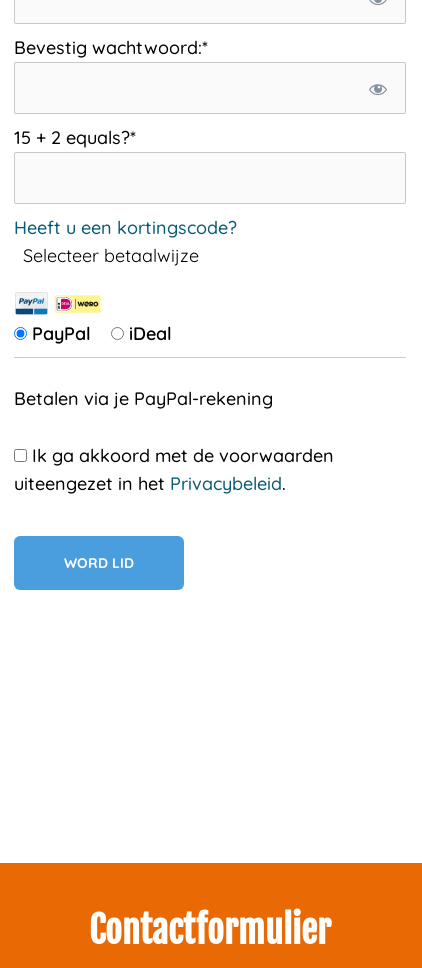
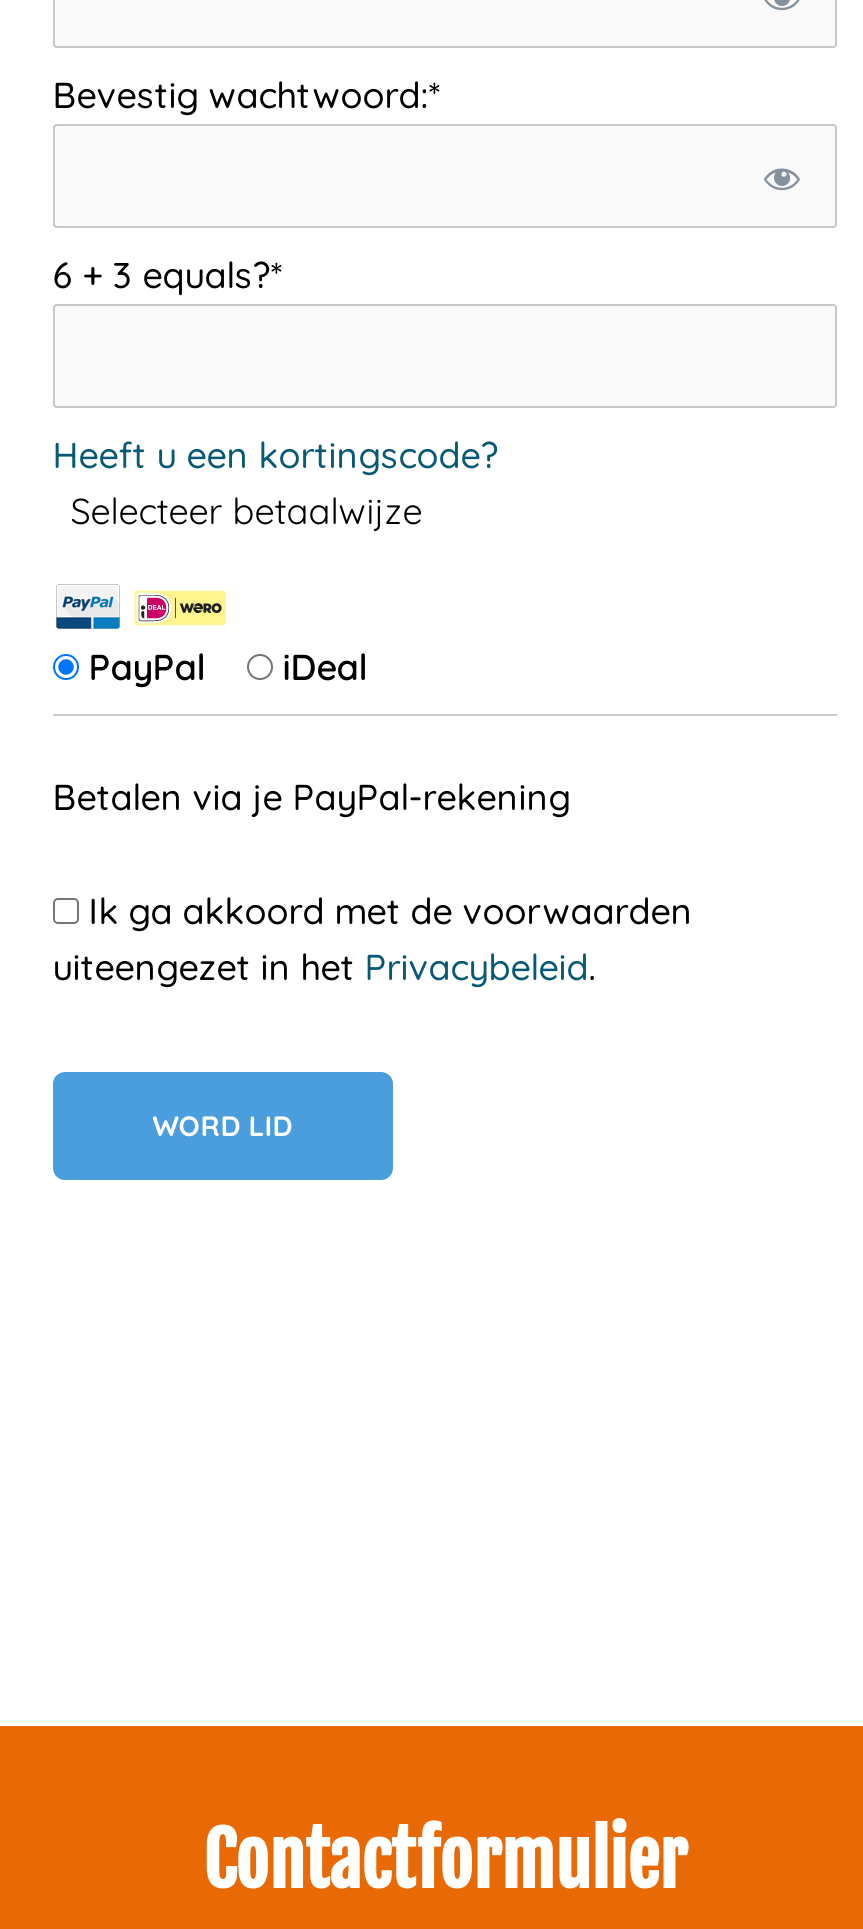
[14,126,136,149] 15 + 2 equals?* -> [52,253,282,299] 6 + 3 equals?*

